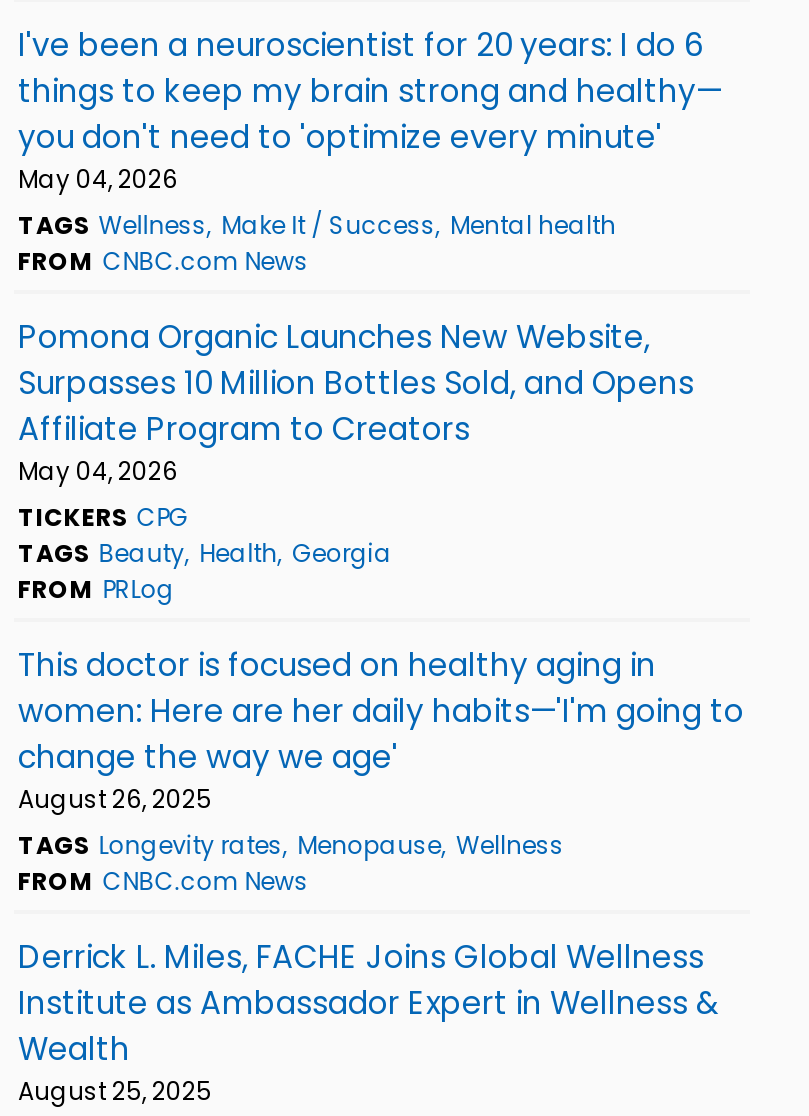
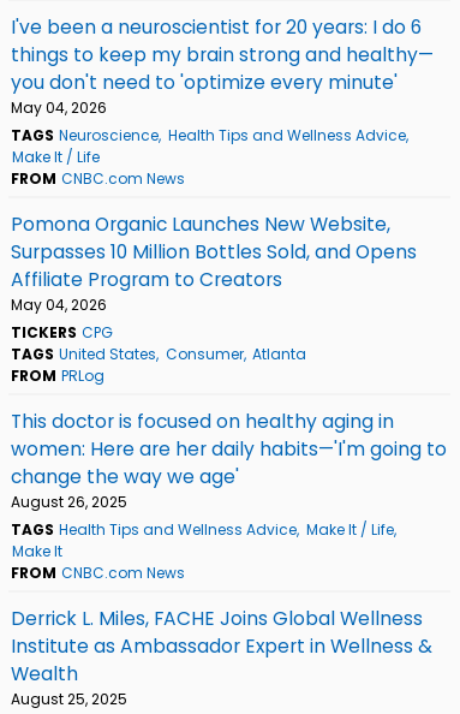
[18,208,616,242] TAGS Wellness Make It / Success Mental health -> [11,125,405,167] TAGS Neuroscience Health Tips and Wellness Advice | Make It / Life
[18,536,392,570] TAGS Beauty Health Georgia -> [11,344,306,364] TAGS United States Consumer Atlanta
[18,828,564,862] TAGS Longevity rates Menopause Wellness -> [11,519,393,561] TAGS Health Tips and Wellness Advice Make It / Life | Make It

